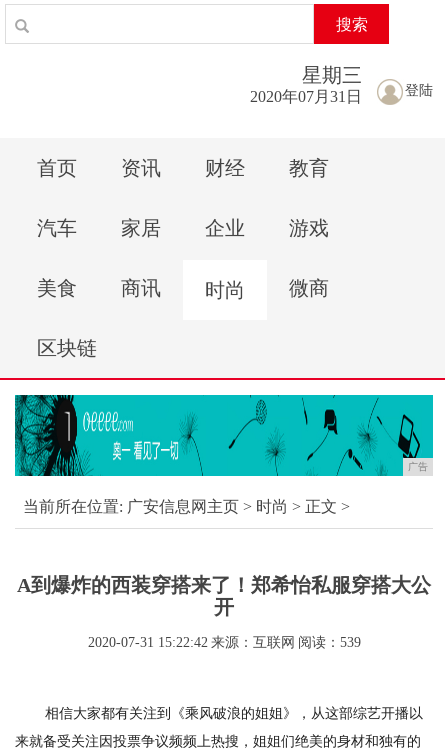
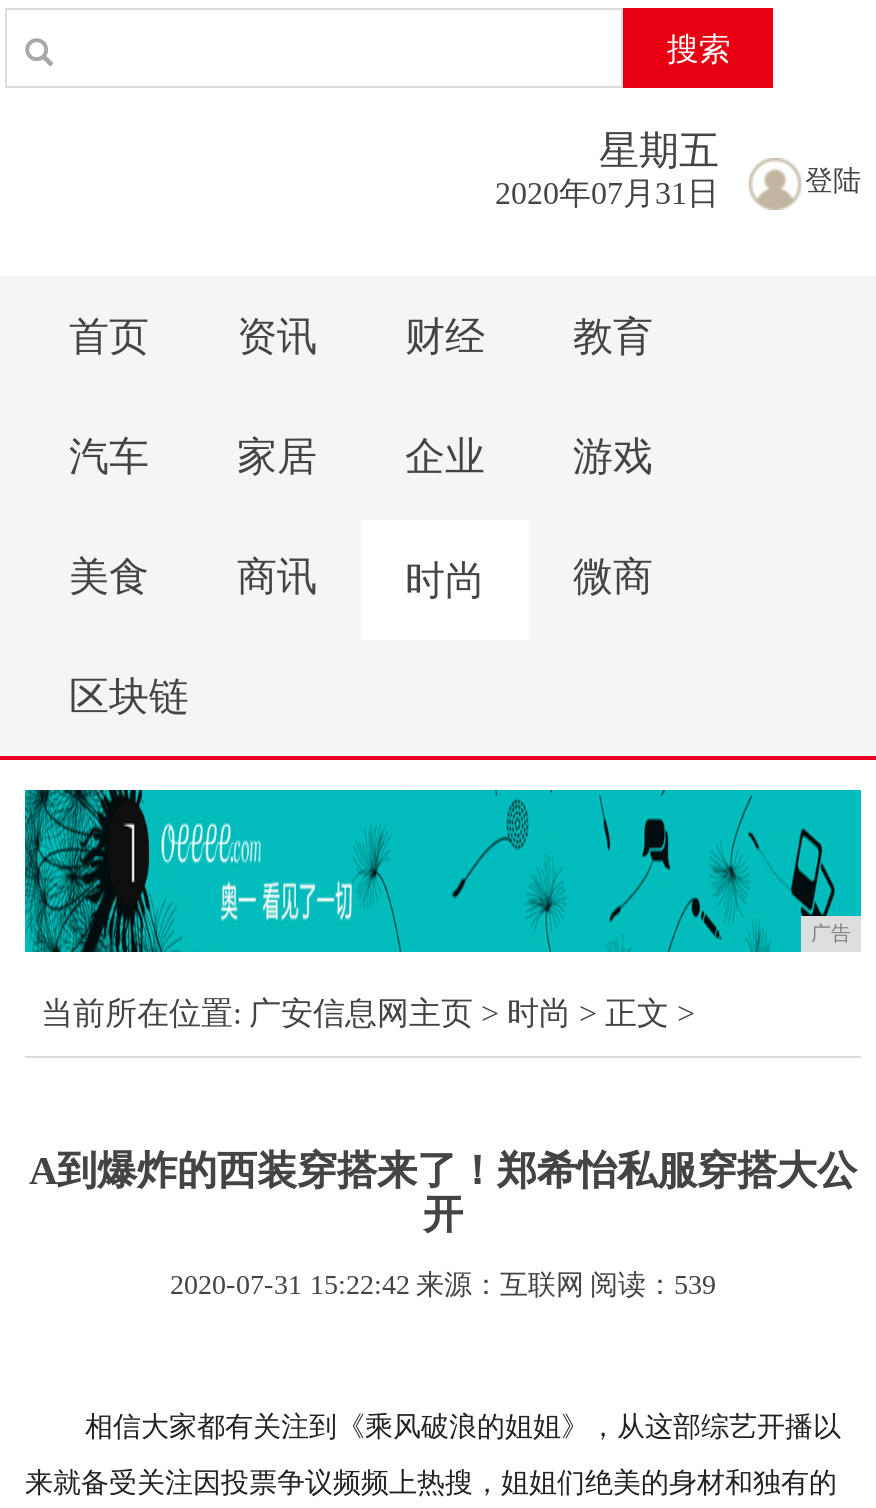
[302,64,362,86] 星期三 -> [599,128,719,172] 星期五

